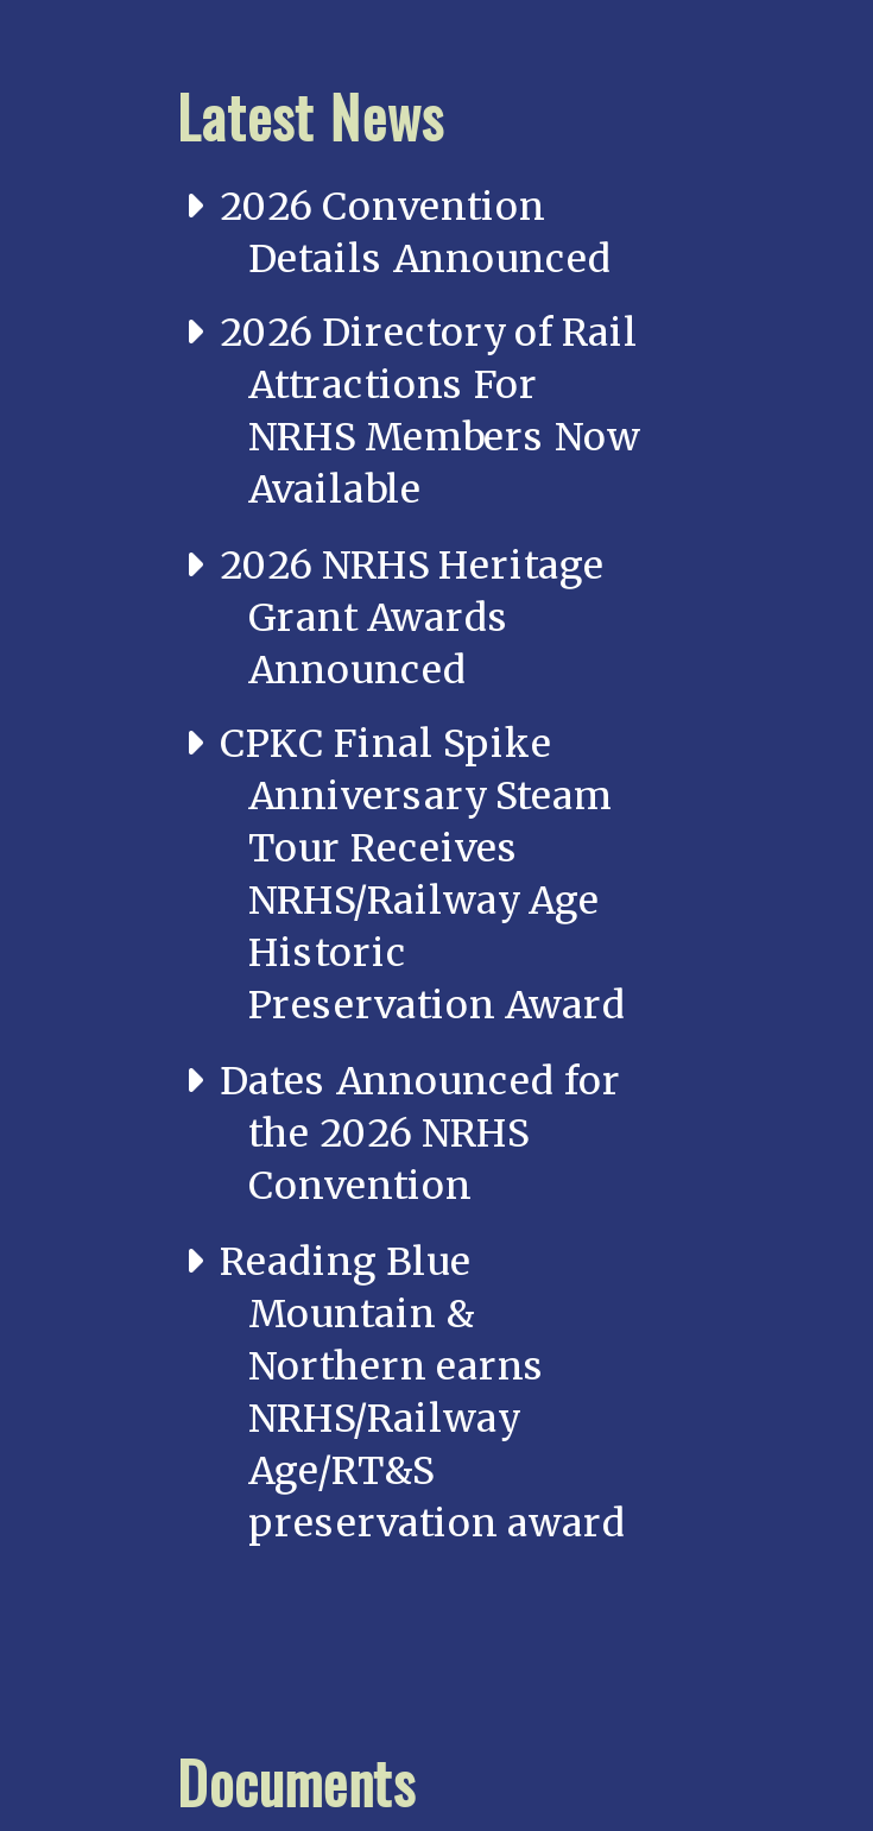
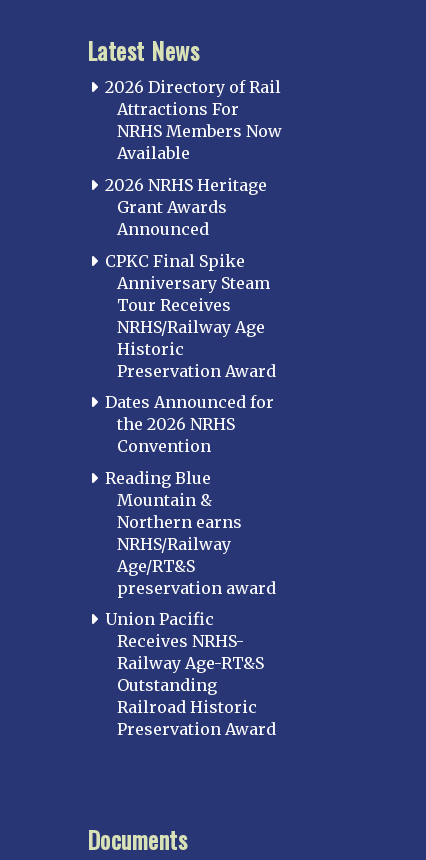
[220,181,612,280] 2026 Convention | Details Announced -> none
moved [220,308,640,1544] -> [105,77,282,598]: 2026 Directory of Rail | Attractions For | NRHS Members Now | ... | Age/RT&S | preservation award
none -> [105,609,276,739] Union Pacific | Receives NRHS- | Railway Age-RT&S | Outstanding | Railroad Historic | Preservation Award

